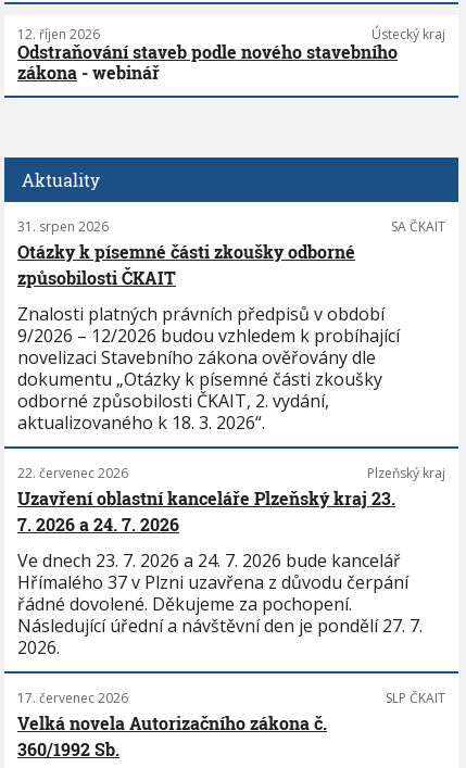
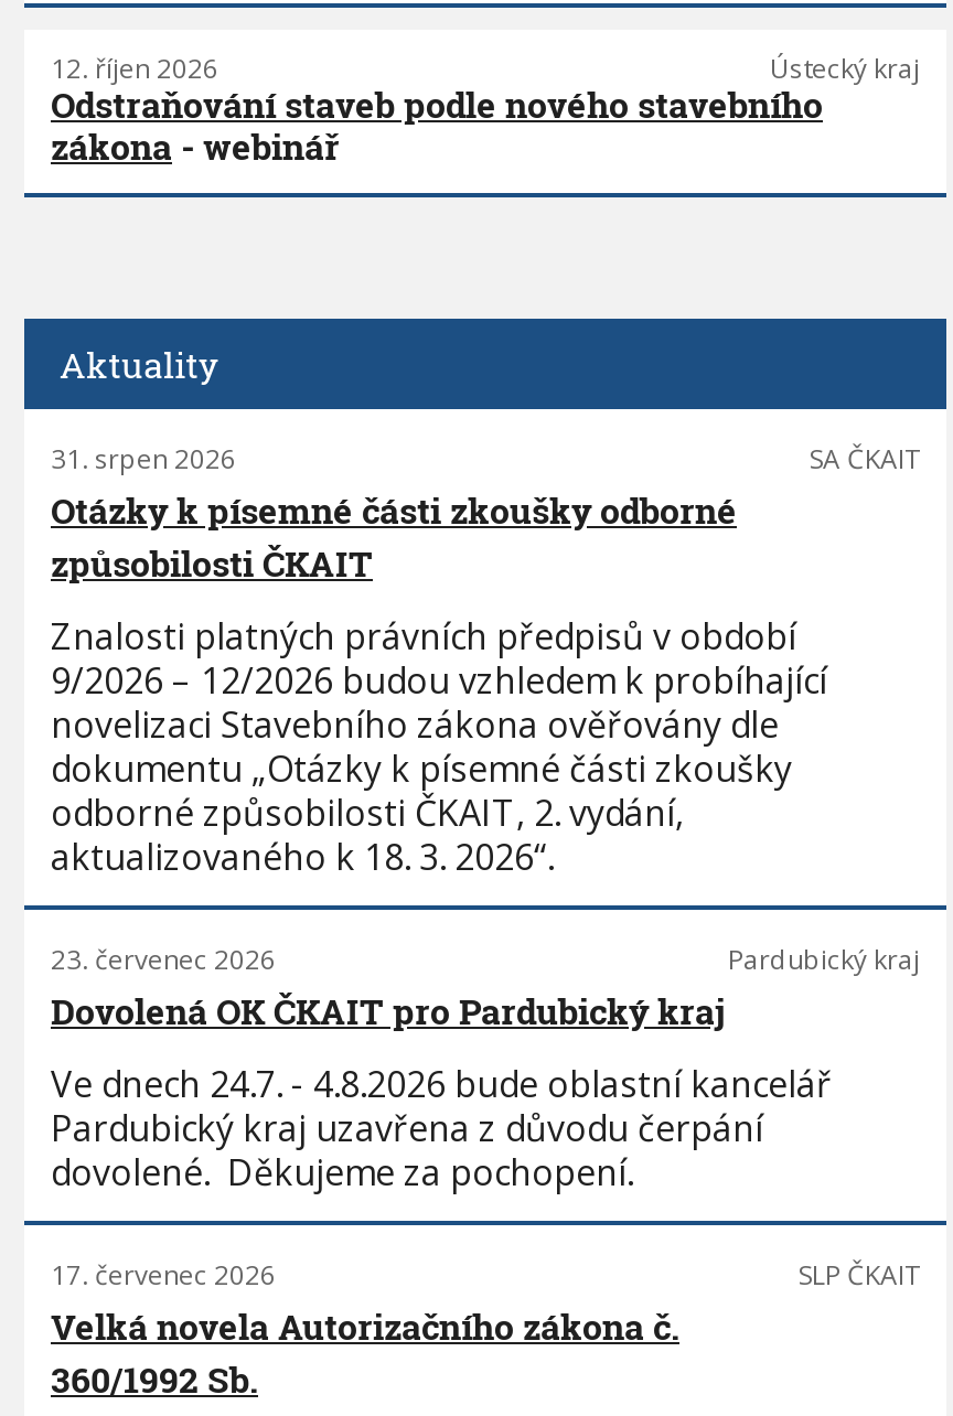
[17,464,445,536] 22. červenec 2026 | Plzeňský kraj | Uzavření oblastní kanceláře Plzeňský kraj 23. | 7. 2026 a 24. 7. 2026 -> [51,941,920,1034] 23. červenec 2026 | Pardubický kraj | Dovolená OK ČKAIT pro Pardubický kraj
[17,549,423,660] Ve dnech 23. 7. 2026 a 24. 7. 2026 bude kancelář | Hřímalého 37 v Plzni uzavřena z důvodu čerpání | řádné dovolené. Děkujeme za pochopení. | Následující úřední a návštěvní den je pondělí 27. 7. | 2026. -> [51,1060,832,1197] Ve dnech 24.7. - 4.8.2026 bude oblastní kancelář | Pardubický kraj uzavřena z důvodu čerpání | dovolené. Děkujeme za pochopení.

